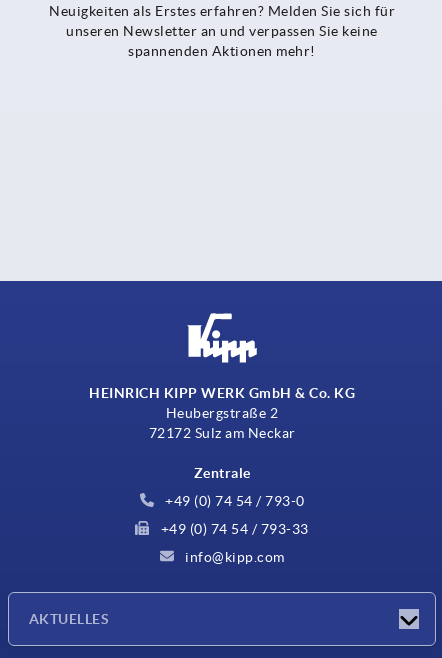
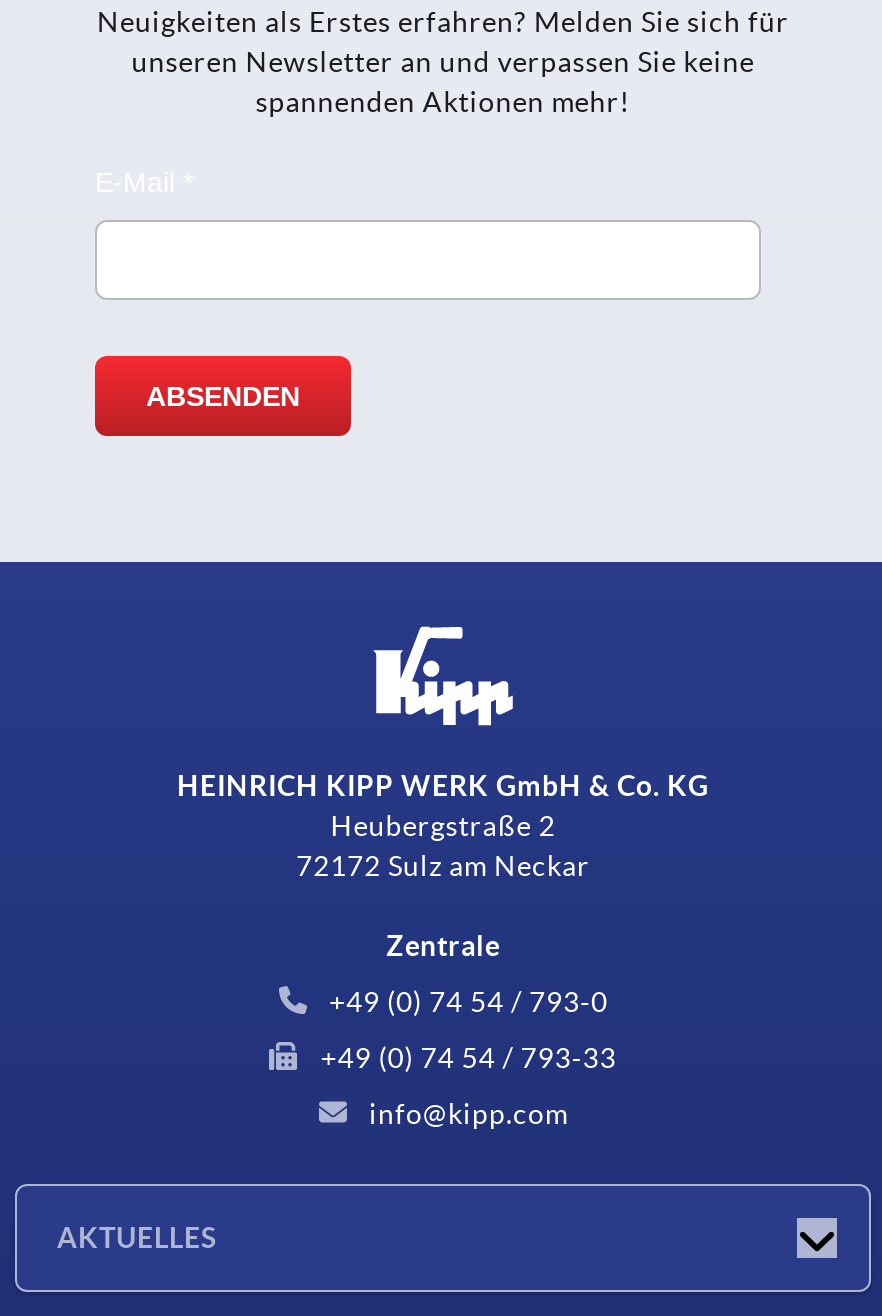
none -> [93,354,353,438] [image]

